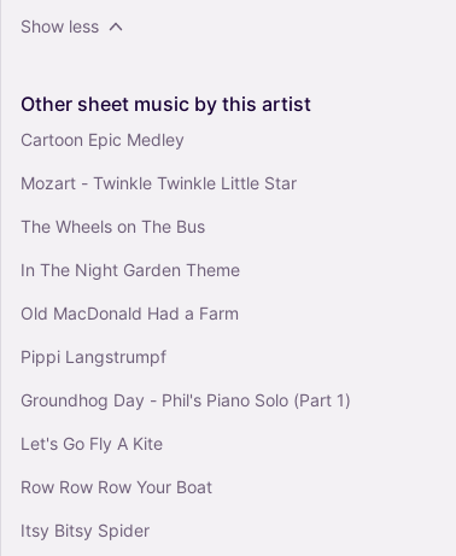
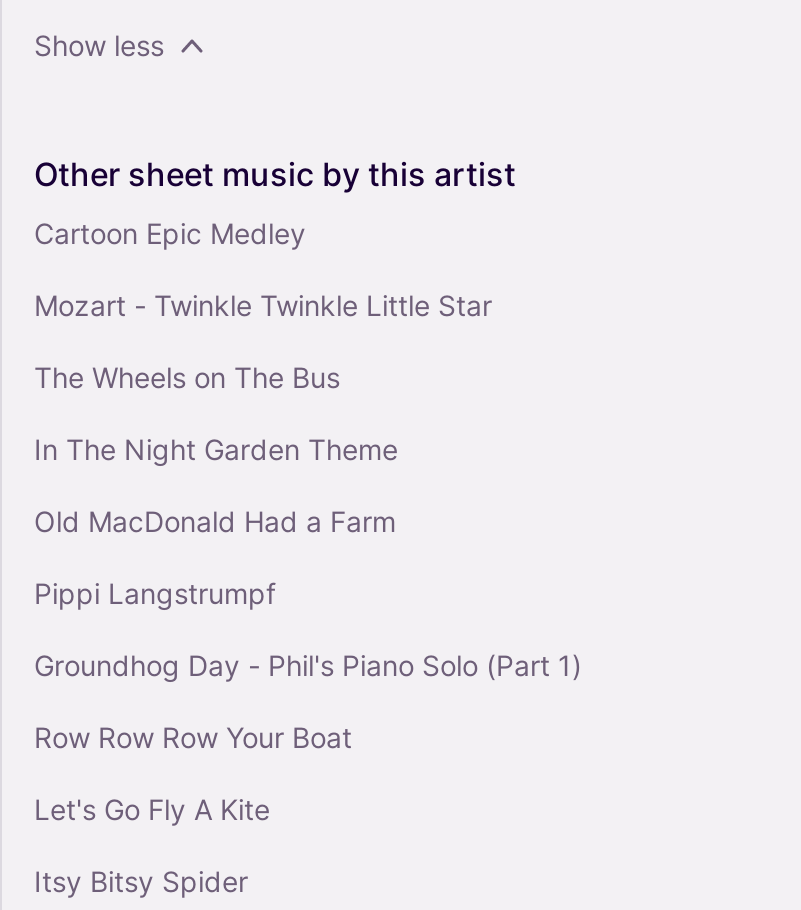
moved [21,432,163,453] -> [34,791,270,825]: Let's Go Fly A Kite
moved [21,476,212,496] -> [34,719,352,753]: Row Row Row Your Boat

